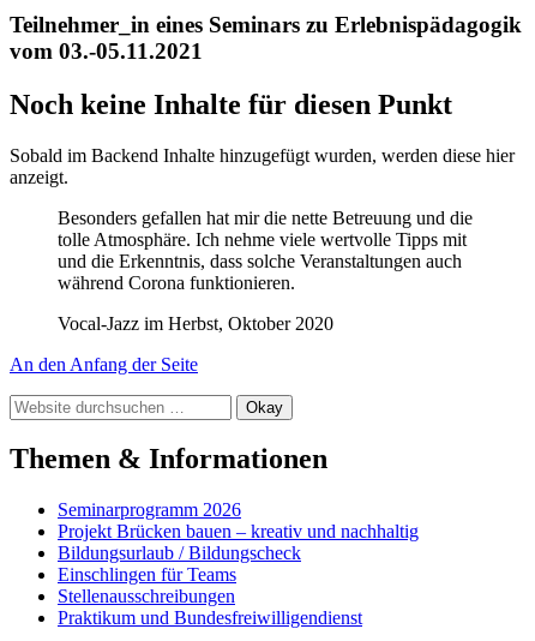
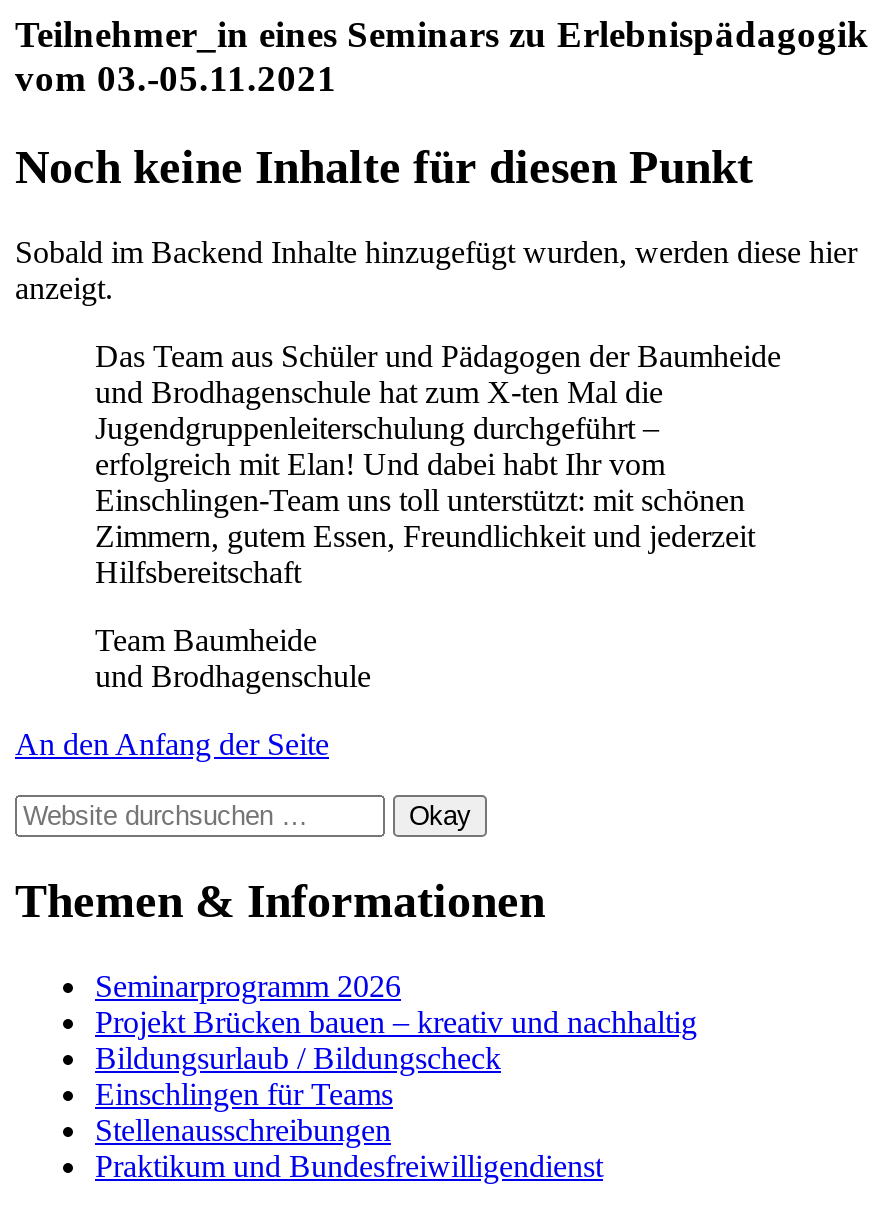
[58,207,473,292] Besonders gefallen hat mir die nette Betreuung und die | tolle Atmosphäre. Ich nehme viele wertvolle Tipps mit | und die Erkenntnis, dass solche Veranstaltungen auch | während Corona funktionieren. -> [95,338,781,588] Das Team aus Schüler und Pädagogen der Baumheide | und Brodhagenschule hat zum X-ten Mal die | Jugendgruppenleiterschulung durchgeführt – | erfolgreich mit Elan! Und dabei habt Ihr vom | Einschlingen-Team uns toll unterstützt: mit schönen | Zimmern, gutem Essen, Freundlichkeit und jederzeit | Hilfsbereitschaft
[58,313,333,333] Vocal-Jazz im Herbst, Oktober 2020 -> [95,622,371,692] Team Baumheide | und Brodhagenschule

